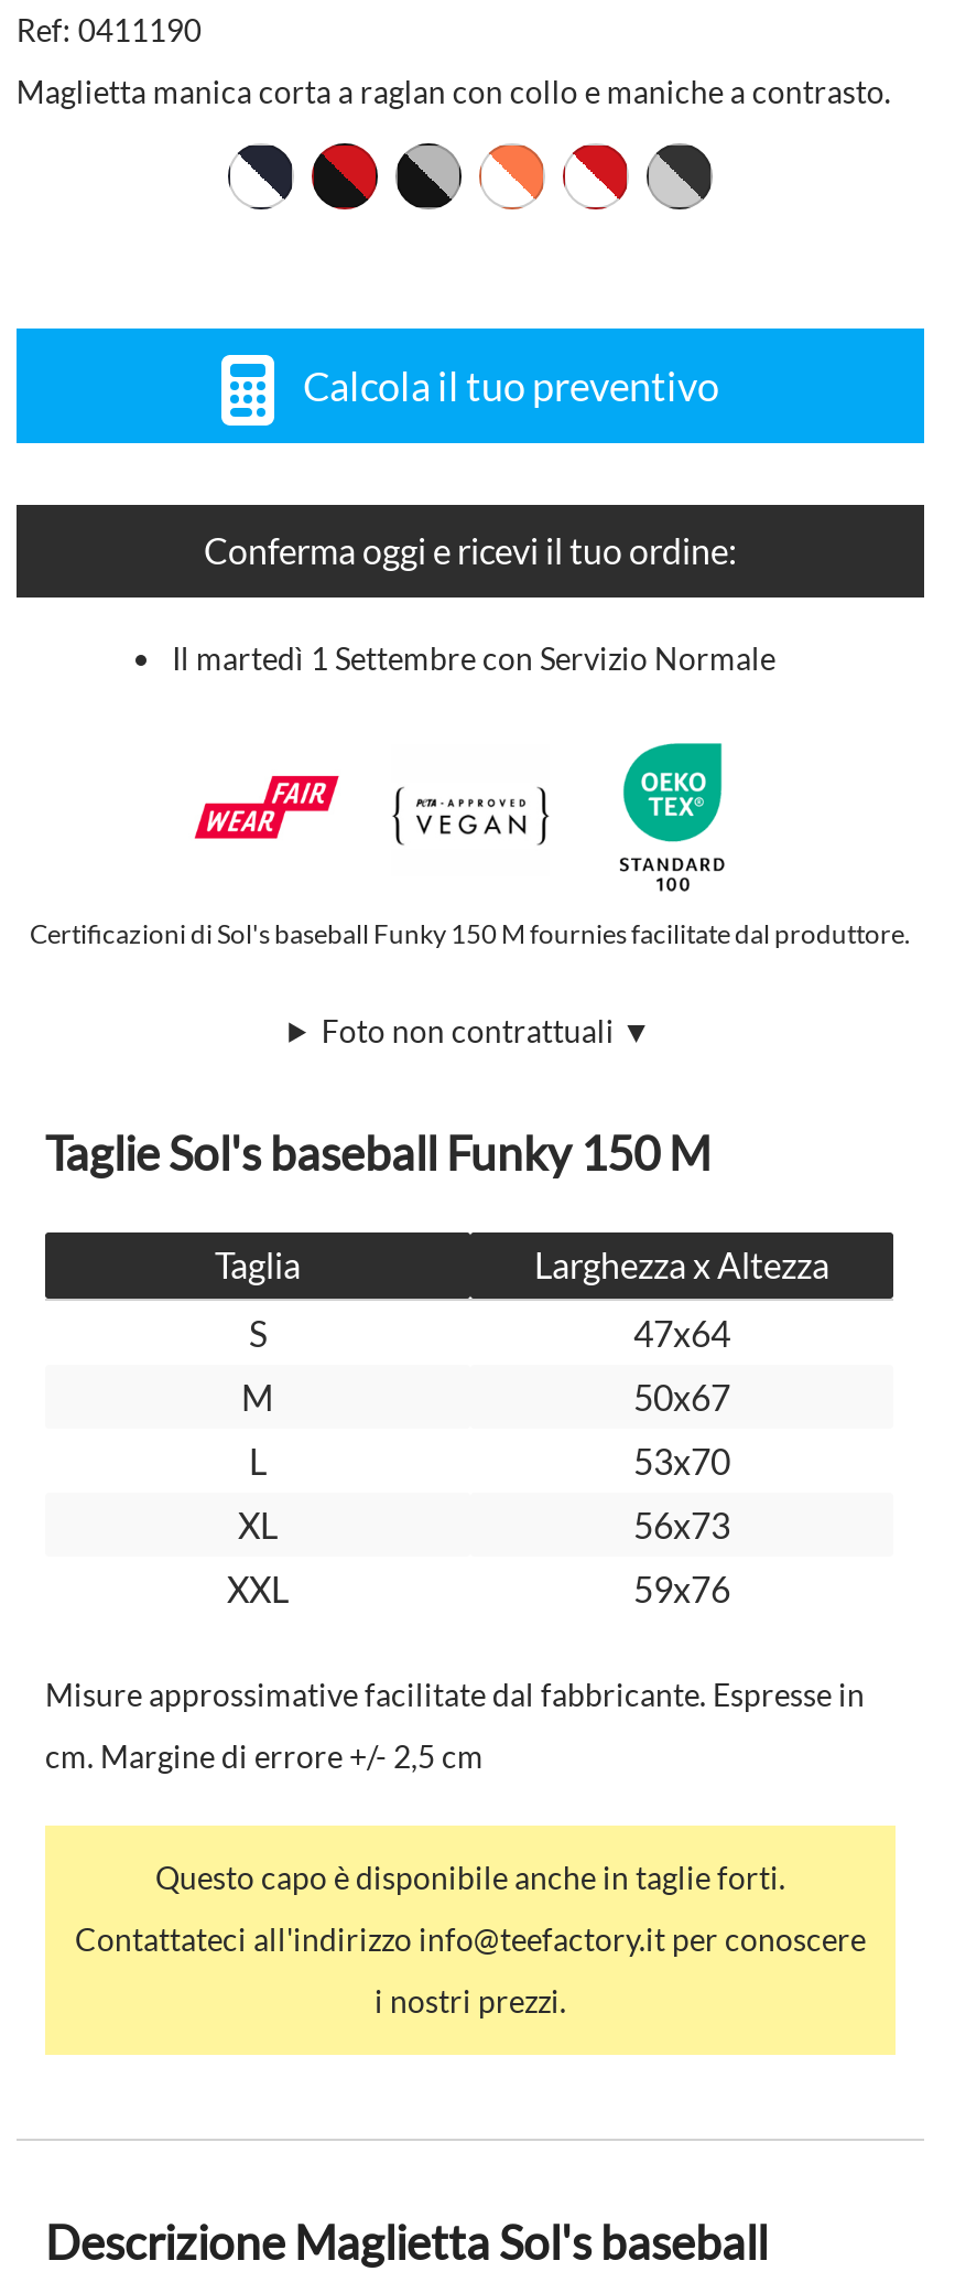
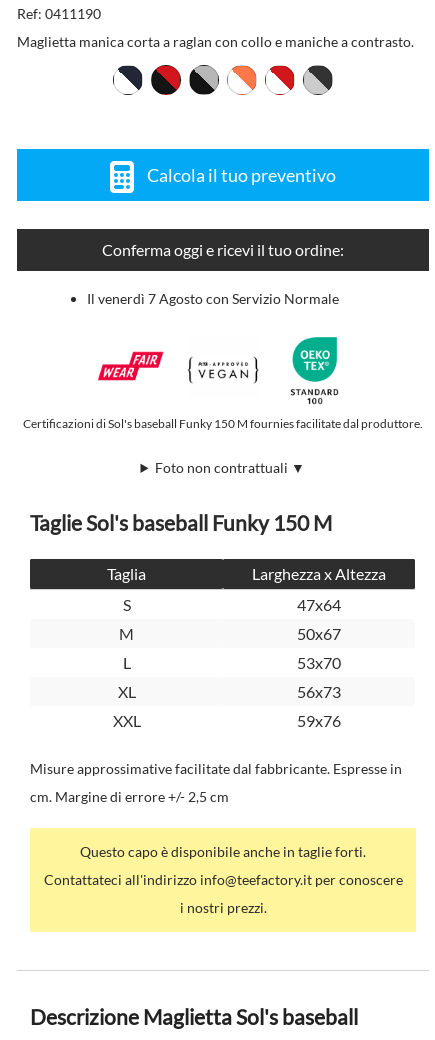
[172,639,775,677] Il martedì 1 Settembre con Servizio Normale -> [87,290,339,307] Il venerdì 7 Agosto con Servizio Normale

